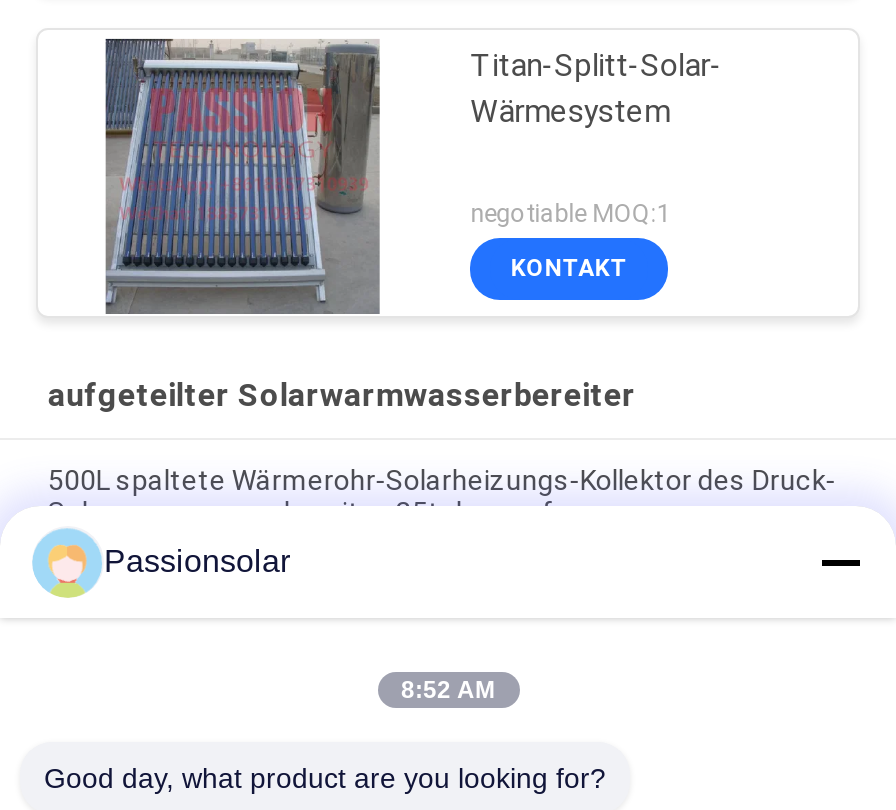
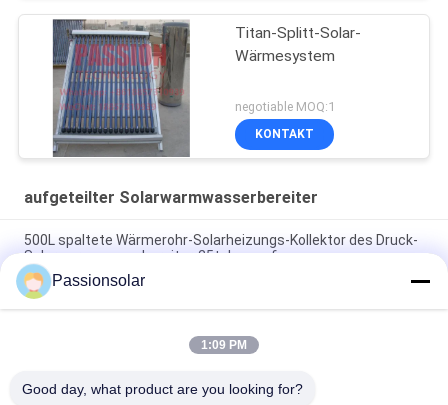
[401,676,495,704] 8:52 AM -> [201,338,247,352] 1:09 PM

